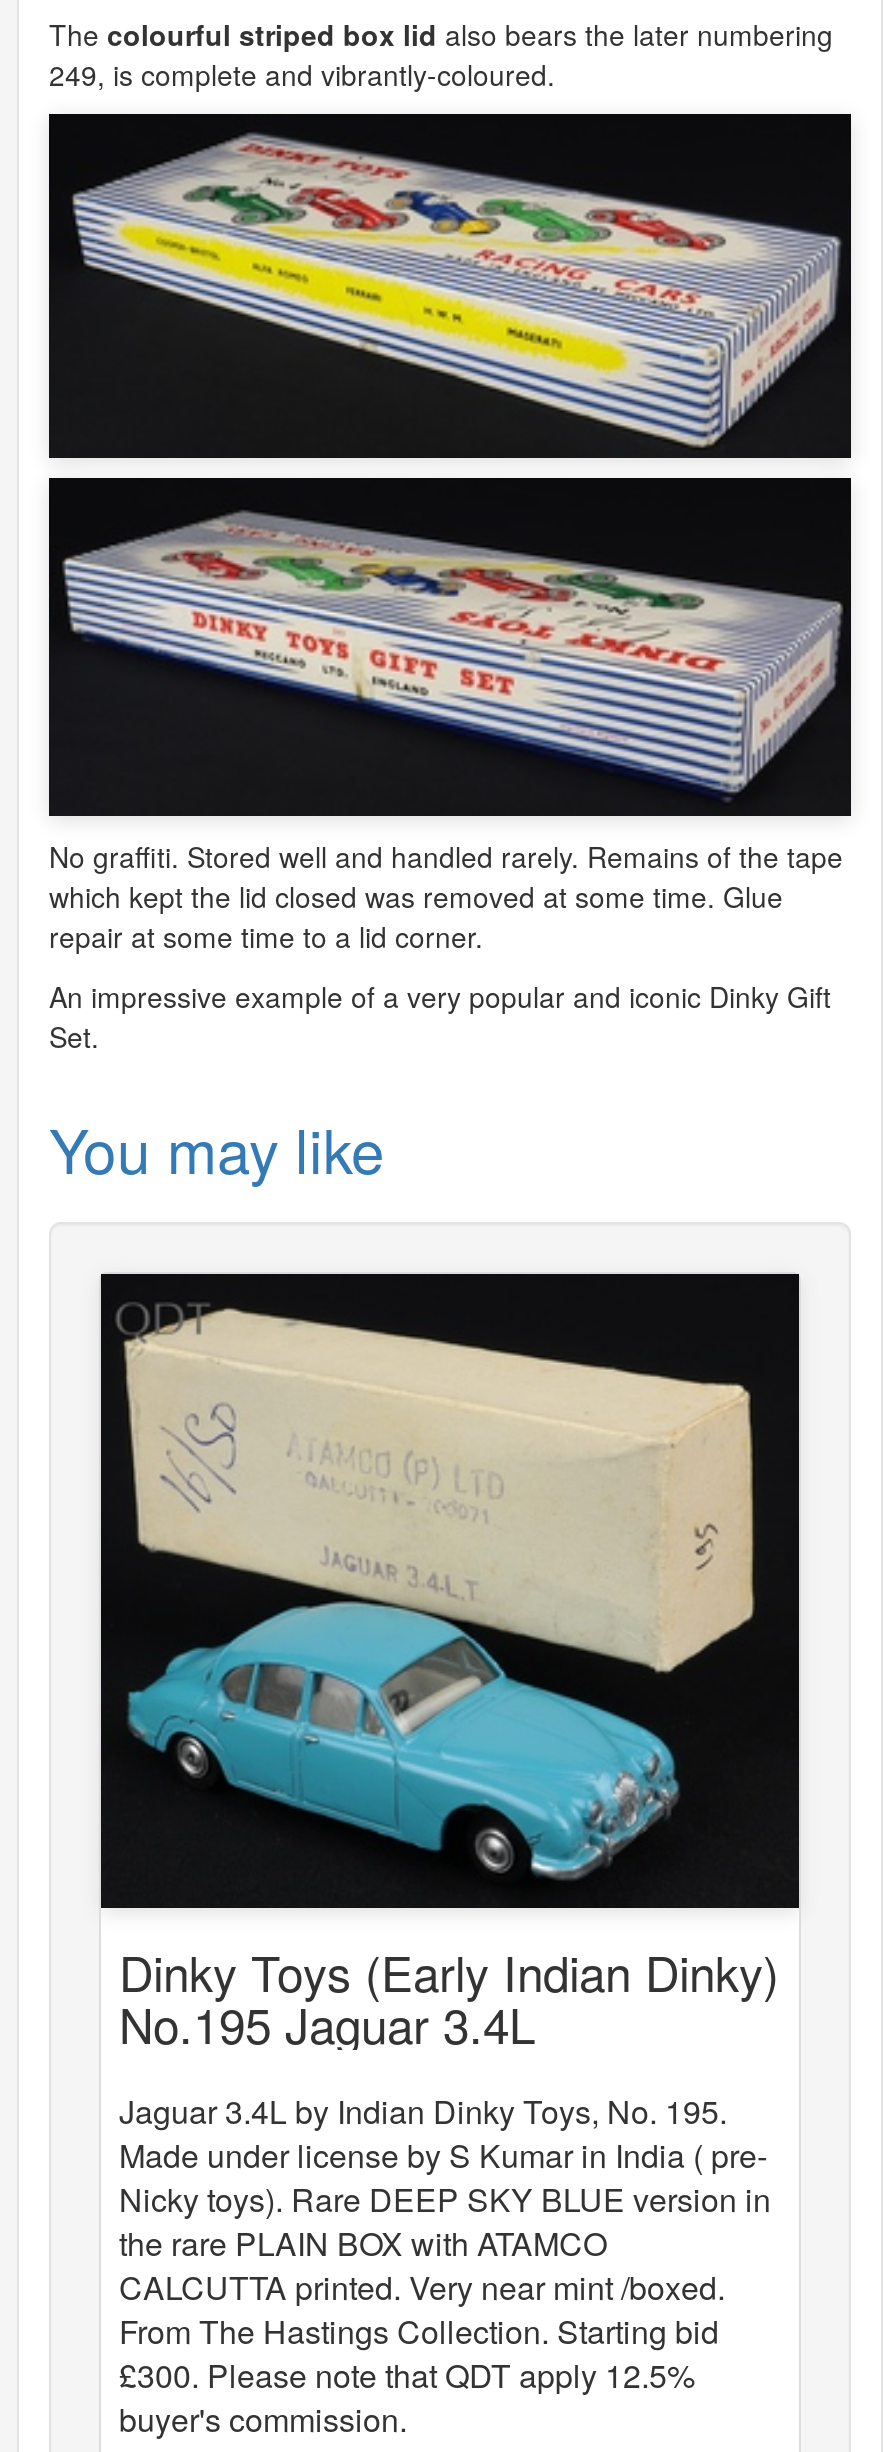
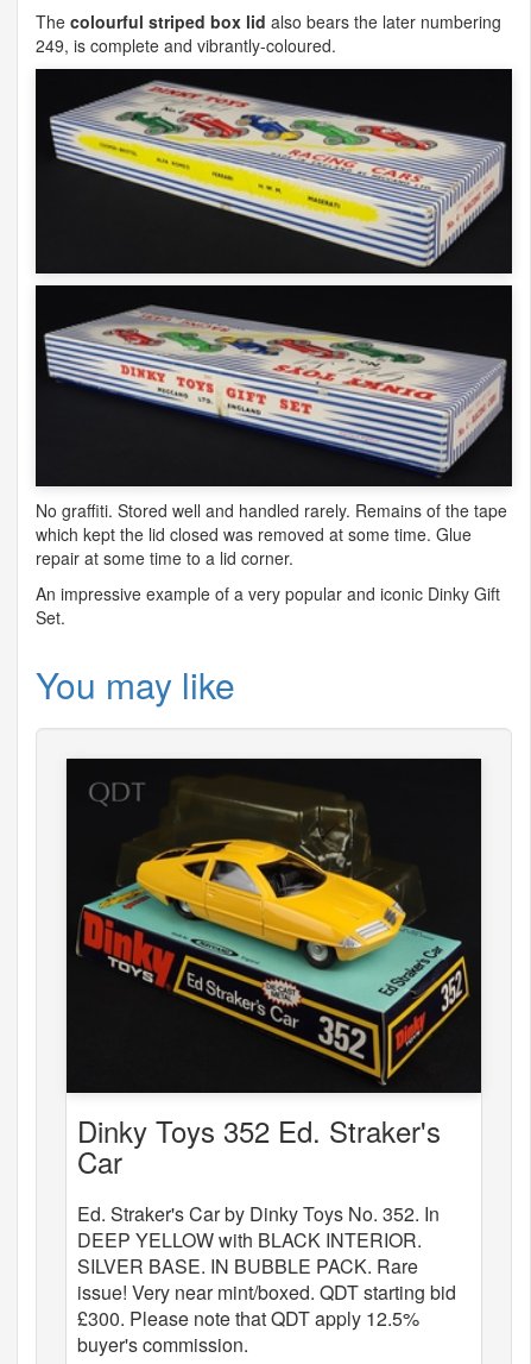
[115,1302,771,1850] [image] -> [75,777,469,1049] [image]
[119,1936,779,2354] Dinky Toys (Early Indian Dinky) | No.195 Jaguar 3.4L | Jaguar 3.4L by Indian Dinky Toys, No. 195. | Made under license by S Kumar in India ( pre- | Nicky toys). Rare DEEP SKY BLUE version in | the rare PLAIN BOX with ATAMCO | CALCUTTA printed. Very near mint /boxed. | From The Hastings Collection. Starting bid -> [77,1110,456,1306] Dinky Toys 352 Ed. Straker's | Car | Ed. Straker's Car by Dinky Toys No. 352. In | DEEP YELLOW with BLACK INTERIOR. | SILVER BASE. IN BUBBLE PACK. Rare | issue! Very near mint/boxed. QDT starting bid

